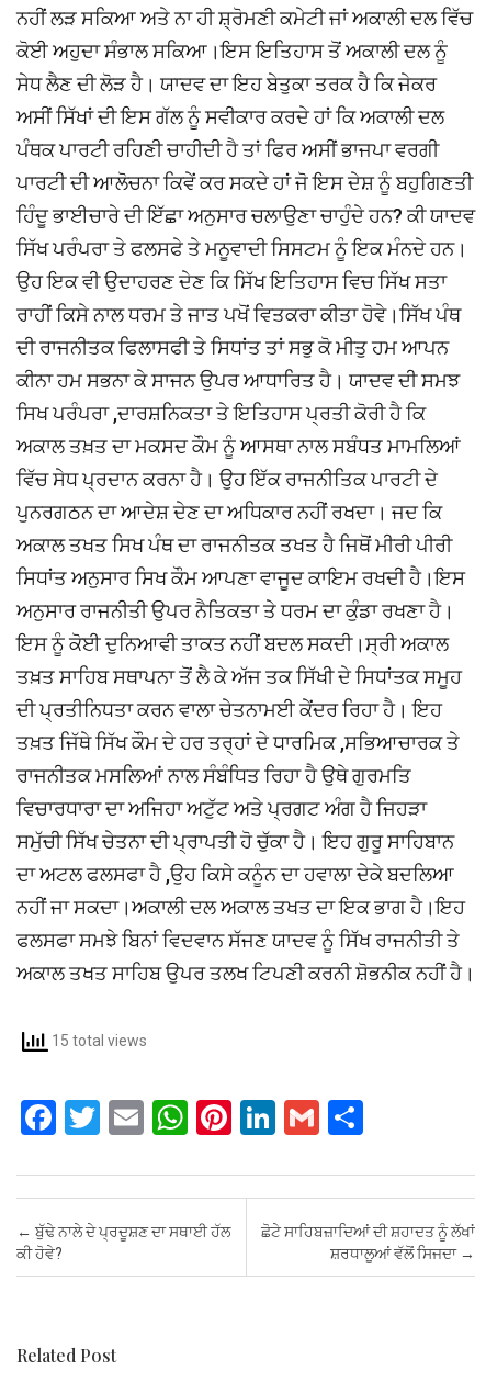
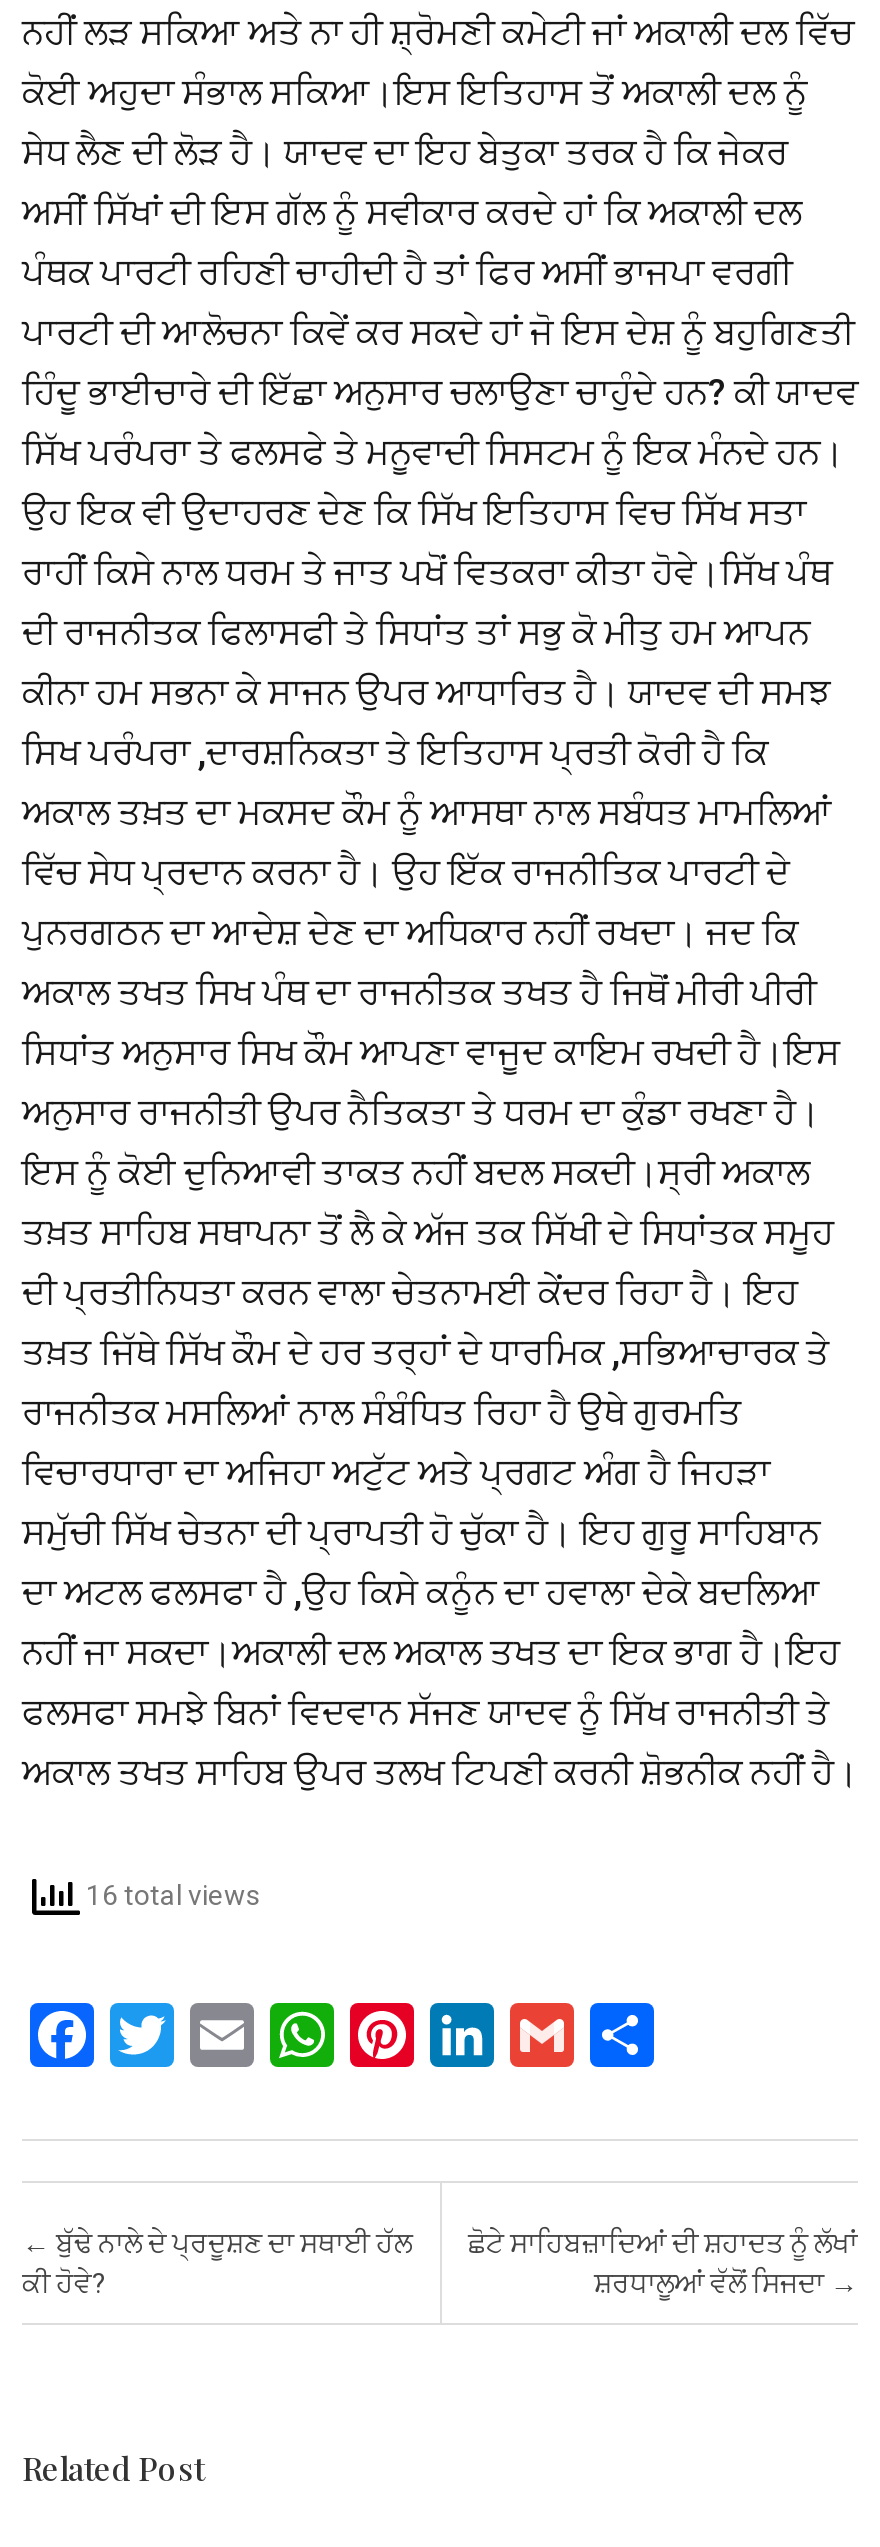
[48,1032,147,1049] 15 total views -> [80,1879,260,1911] 16 total views

